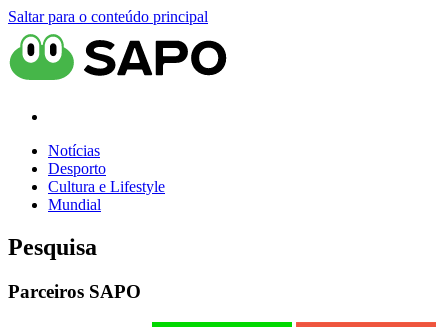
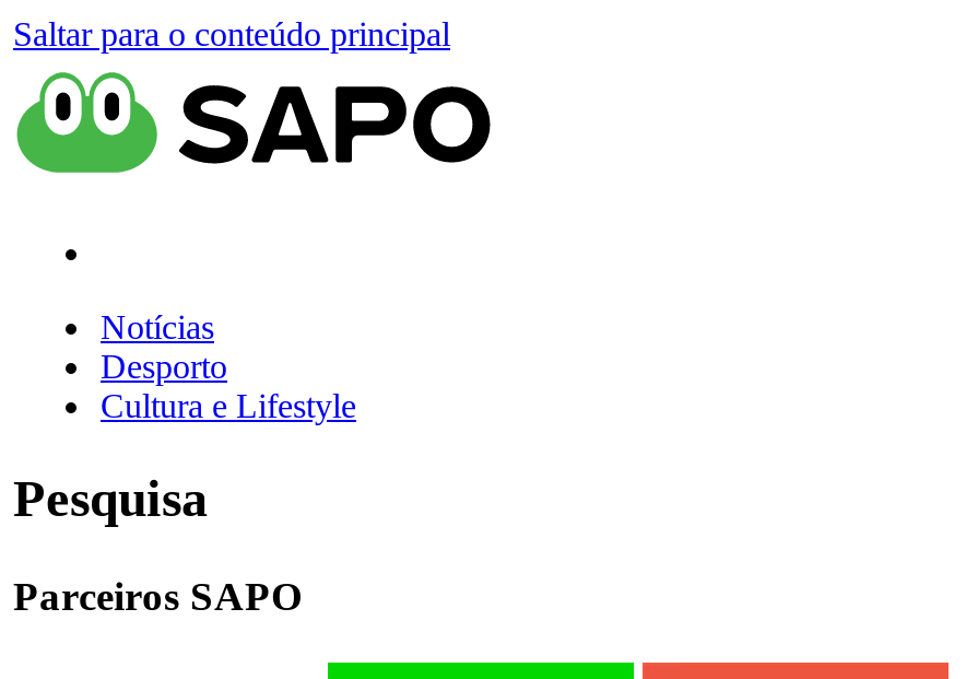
[48,196,101,213] Mundial -> none

